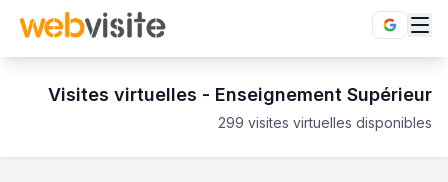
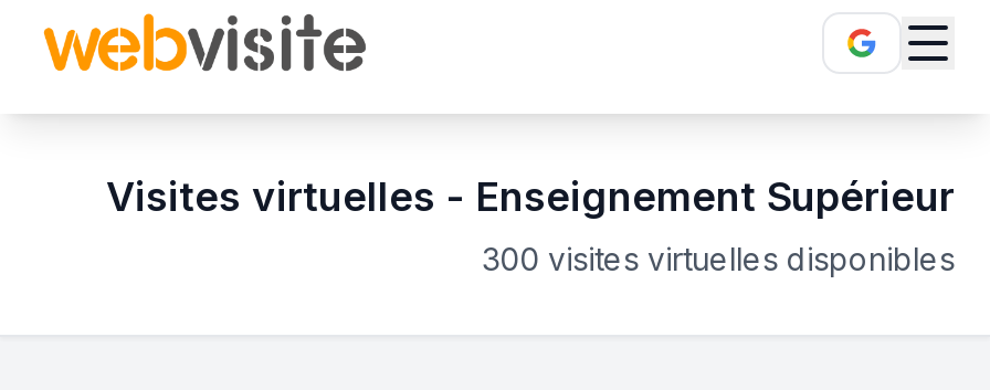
[218,114,432,131] 299 visites virtuelles disponibles -> [482,240,955,277] 300 visites virtuelles disponibles

